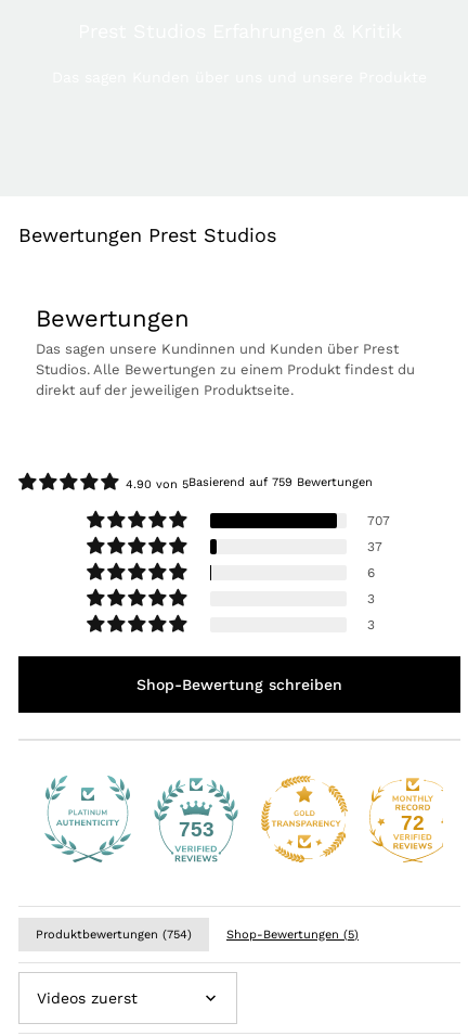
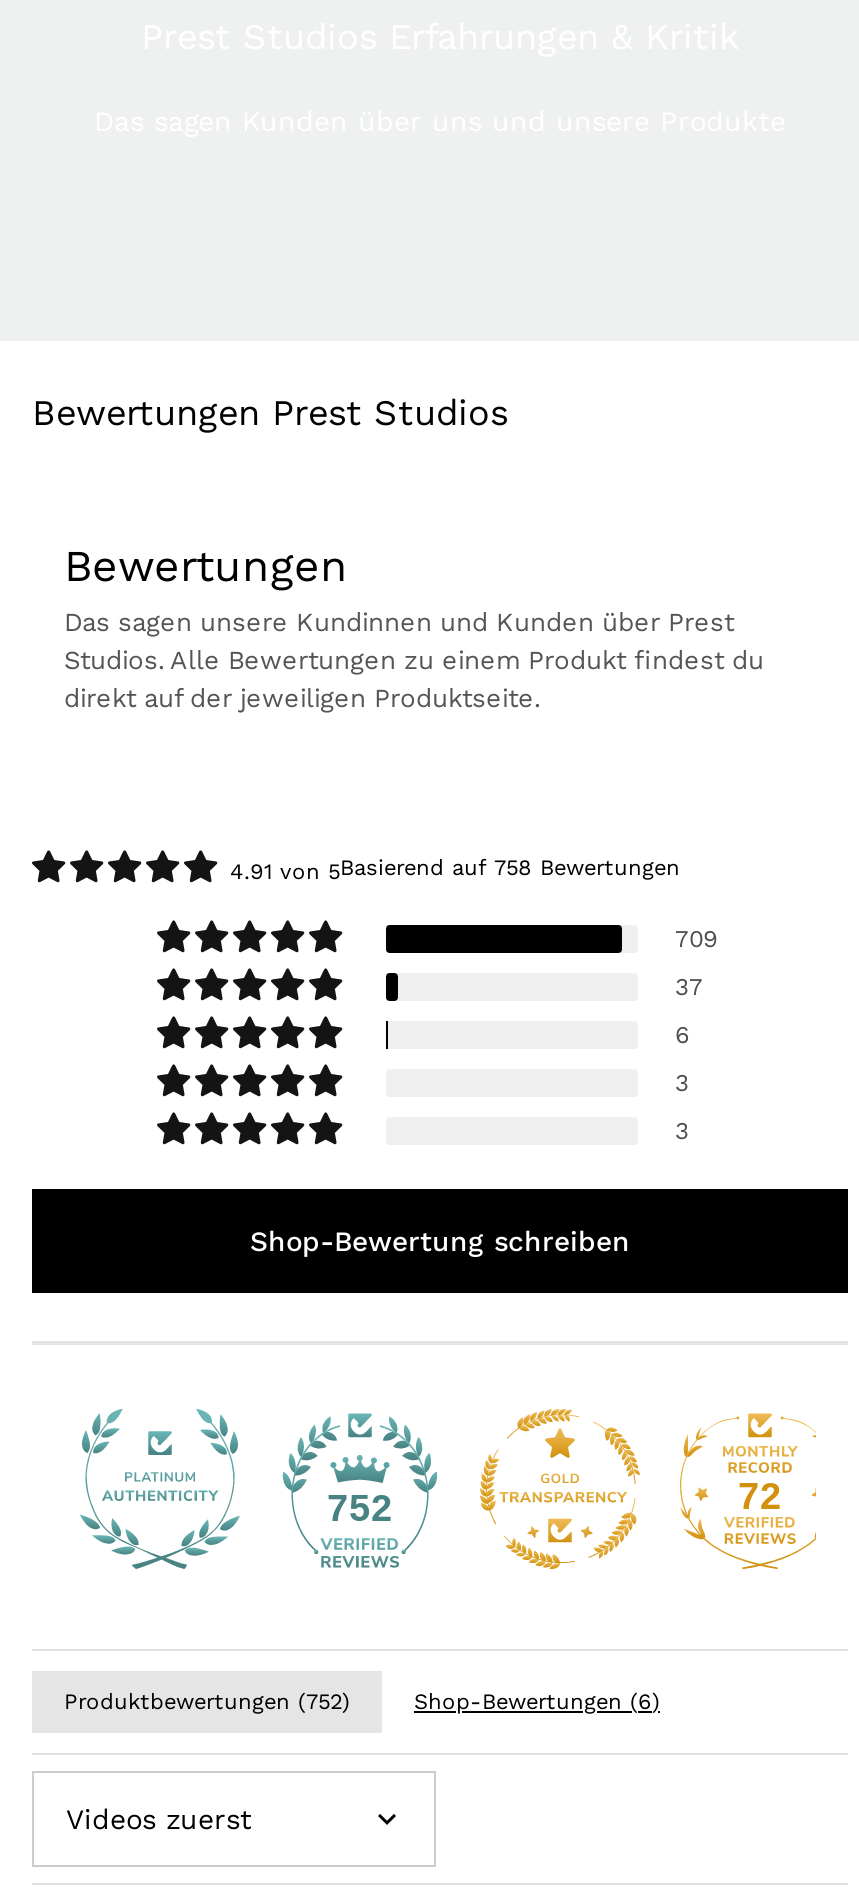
[126,475,373,491] 4.90 von 5Basierend auf 759 Bewertungen -> [230,854,680,885] 4.91 von 5Basierend auf 758 Bewertungen
[367,513,389,528] 707 -> [675,925,717,953] 709
[178,818,214,841] 753 -> [327,1487,393,1529] 752
[36,928,192,942] Produktbewertungen (754) -> [64,1689,350,1715] Produktbewertungen (752)
[226,928,359,942] Shop-Bewertungen (5) -> [414,1689,660,1715] Shop-Bewertungen (6)

